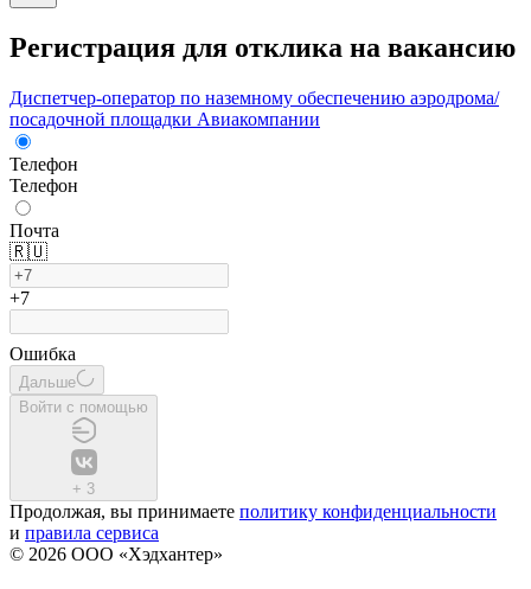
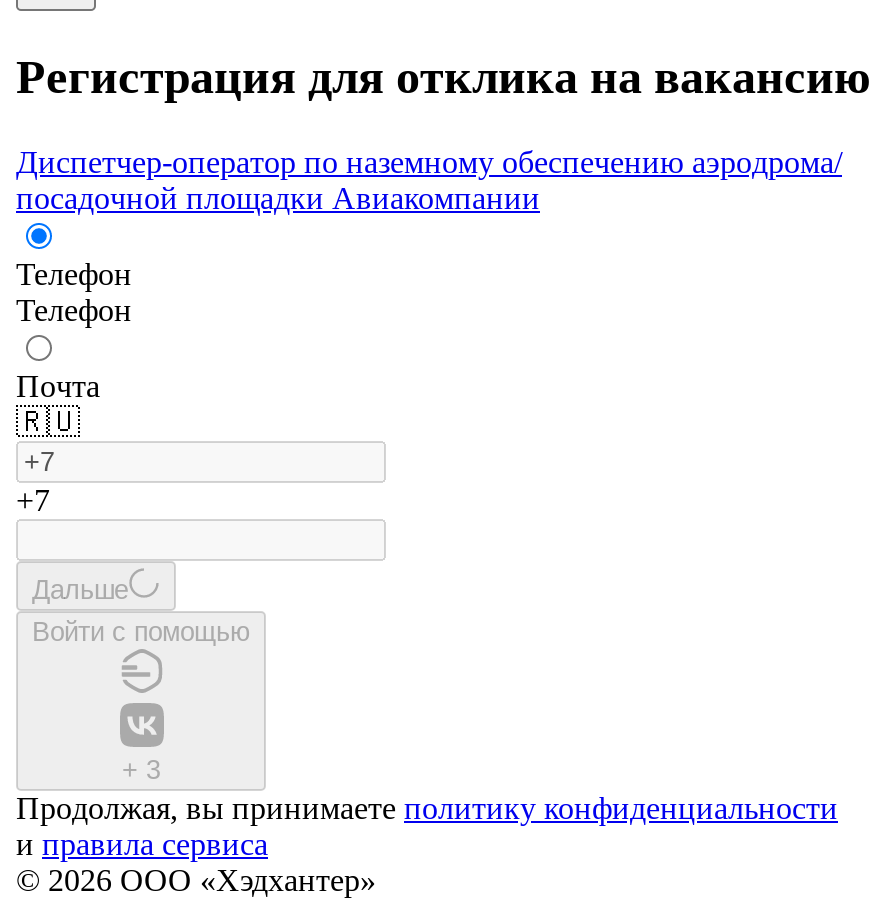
[9,343,76,364] Ошибка -> none

